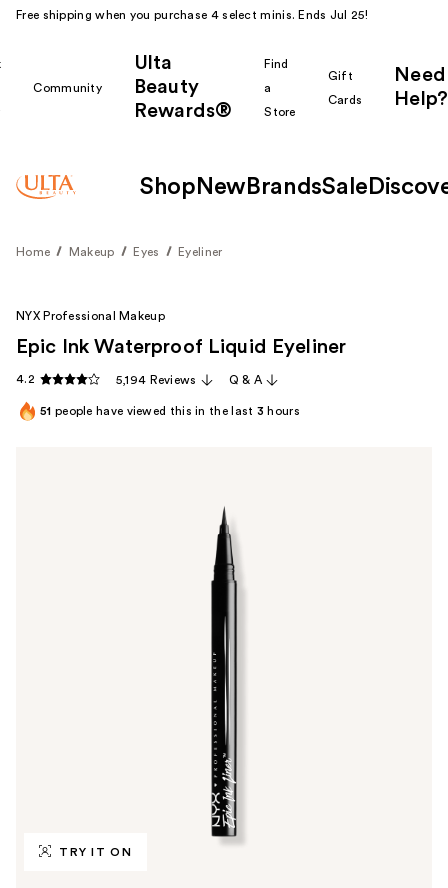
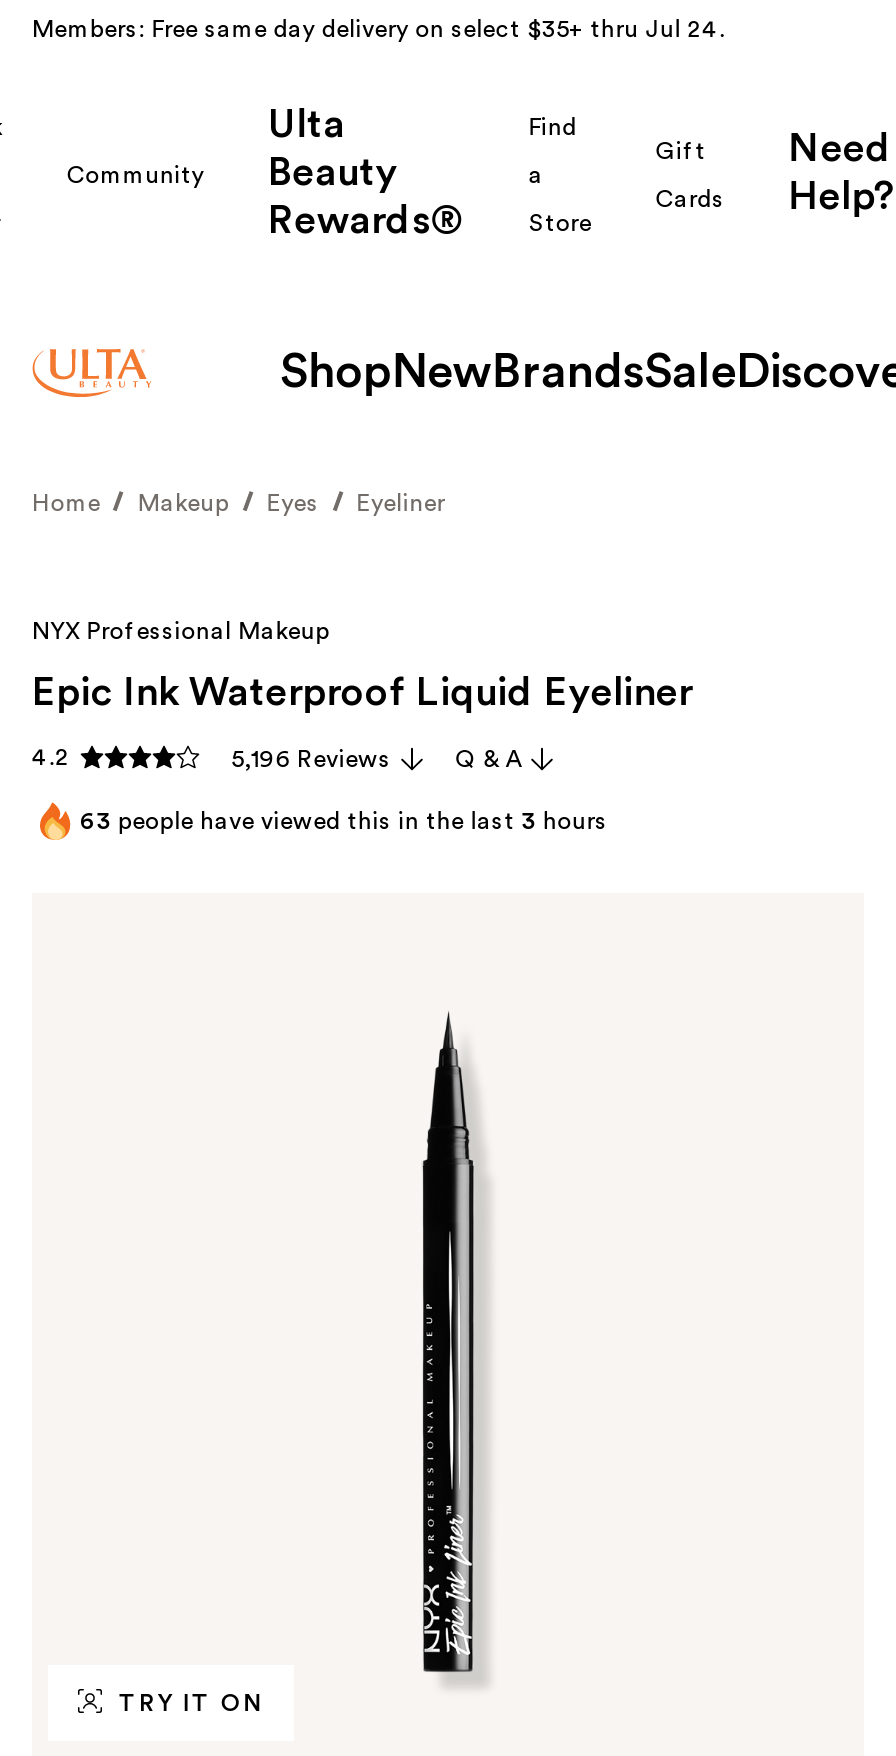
[16,9,368,21] Free shipping when you purchase 4 select minis. Ends Jul 25! -> [32,17,725,41] Members: Free same day delivery on select $35+ thru Jul 24.
[116,374,197,386] 5,194 Reviews -> [231,747,391,771] 5,196 Reviews
[40,405,300,417] 51 people have viewed this in the last 3 hours -> [80,810,608,834] 63 people have viewed this in the last 3 hours

